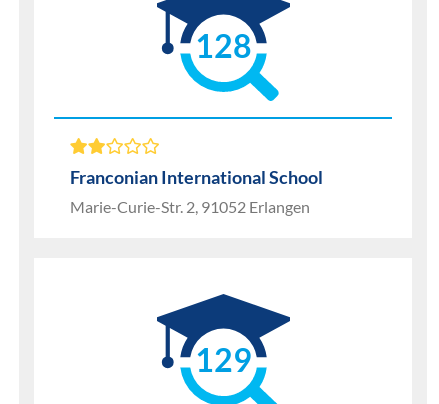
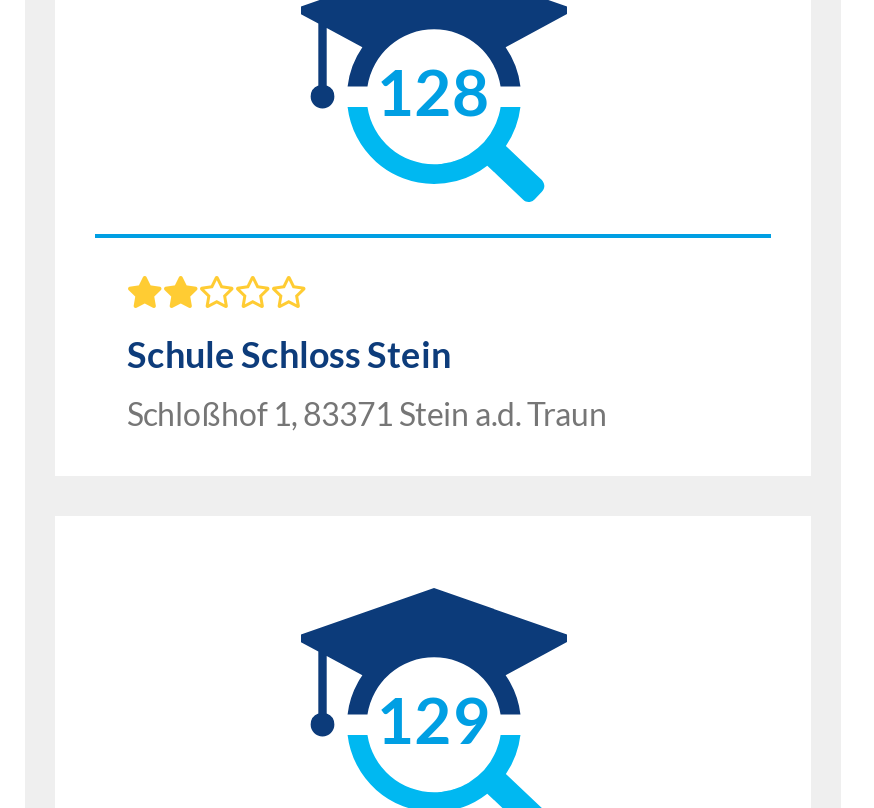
[70,166,323,216] Franconian International School | Marie-Curie-Str. 2, 91052 Erlangen -> [127,332,607,432] Schule Schloss Stein | Schloßhof 1, 83371 Stein a.d. Traun

